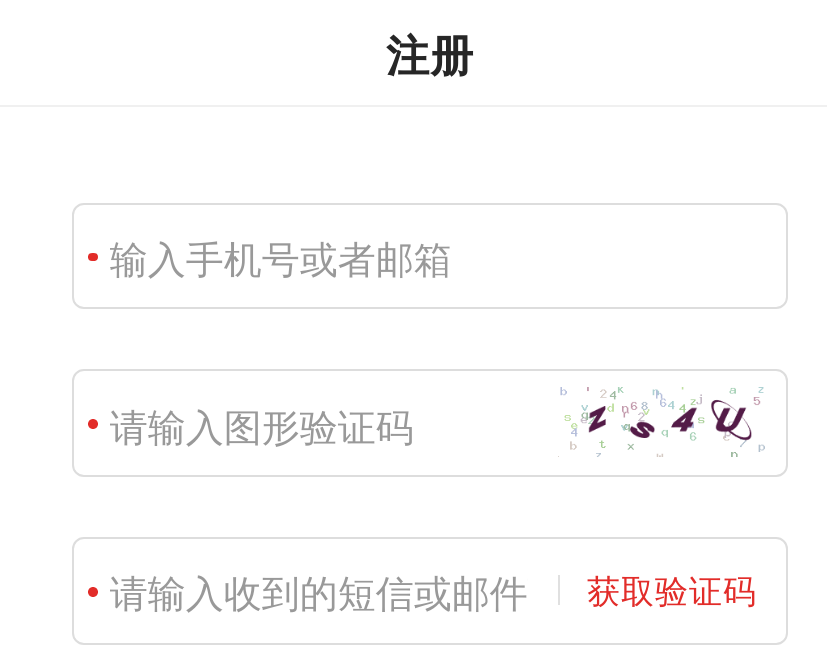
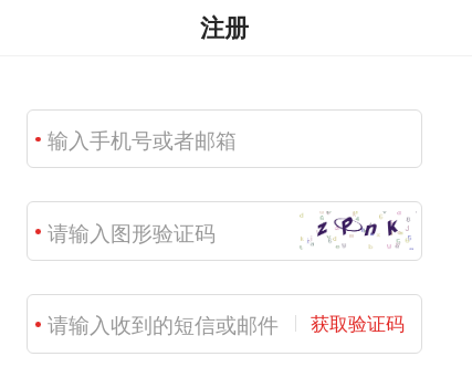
[558,387,770,457] [image] -> [297,210,413,251] [image]

